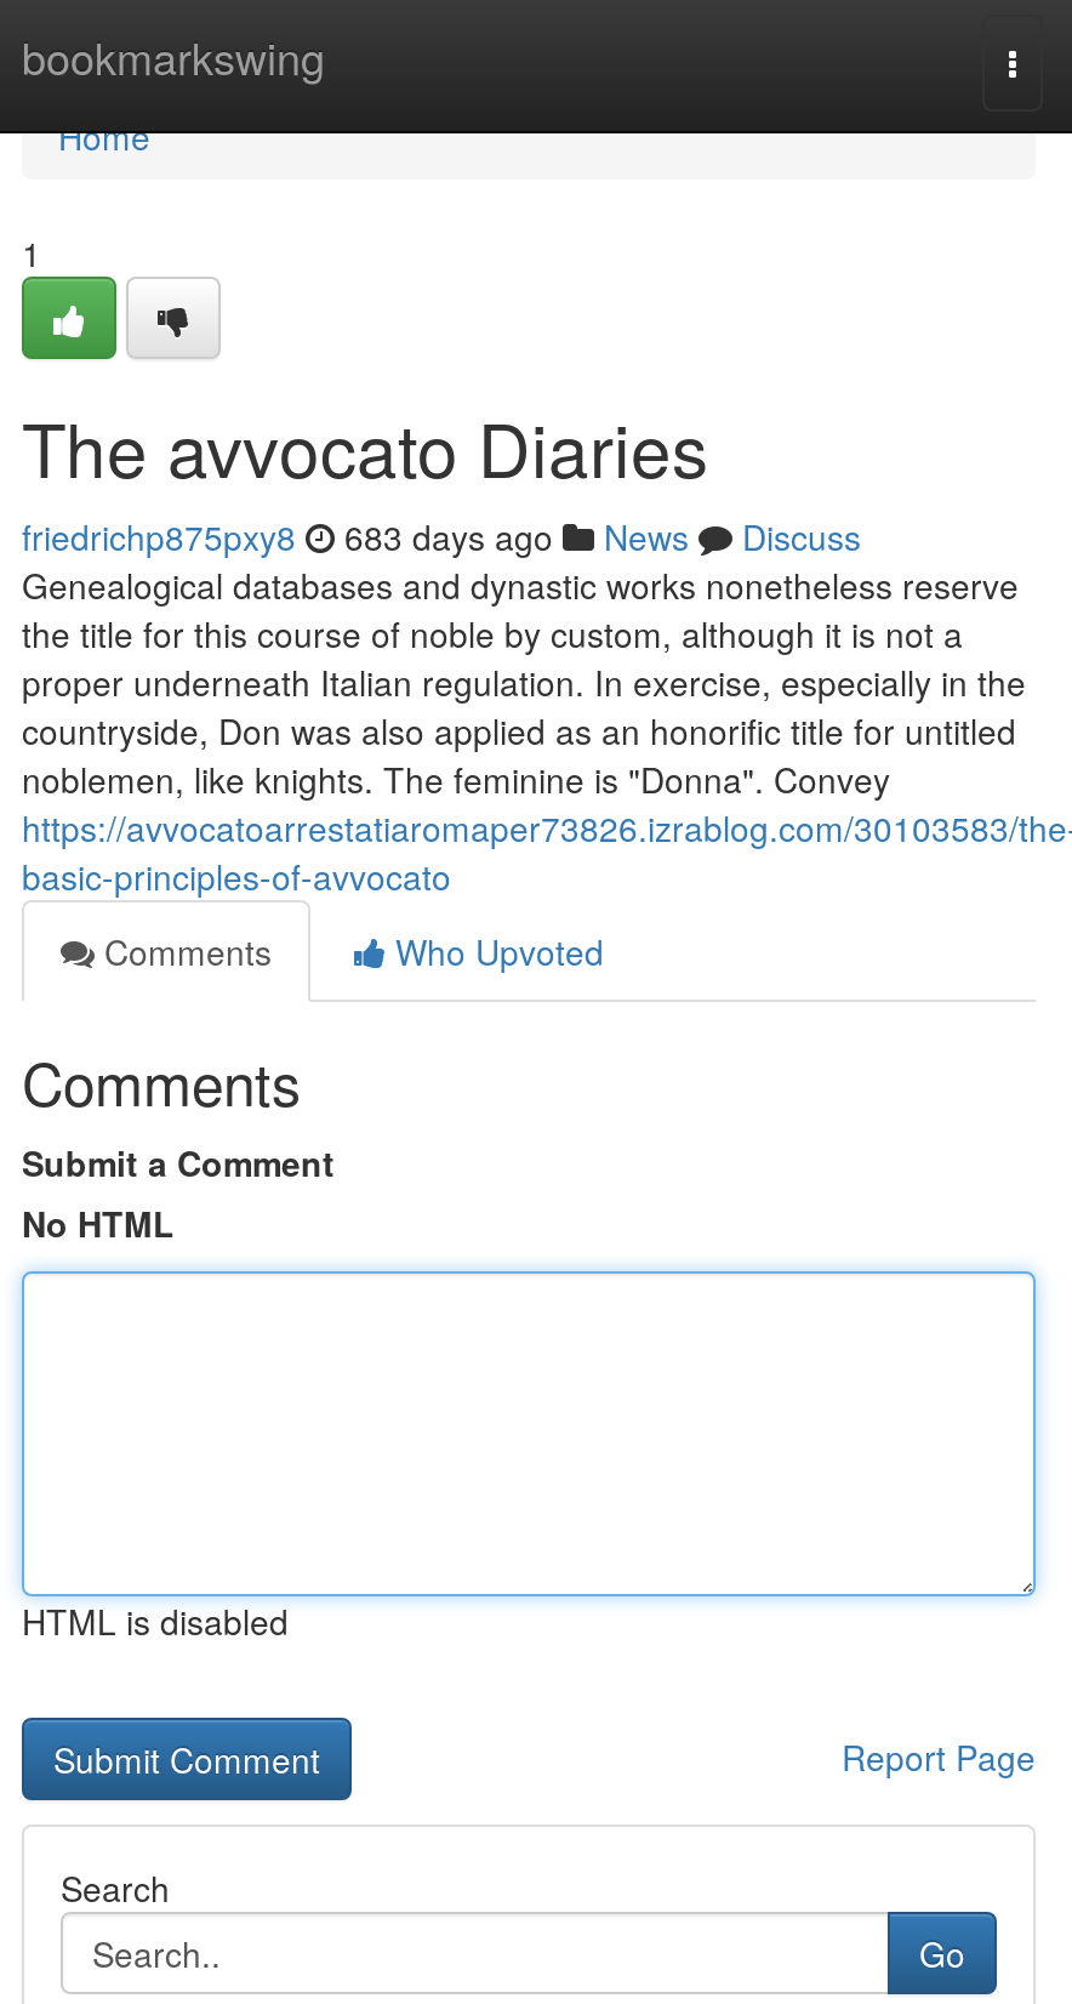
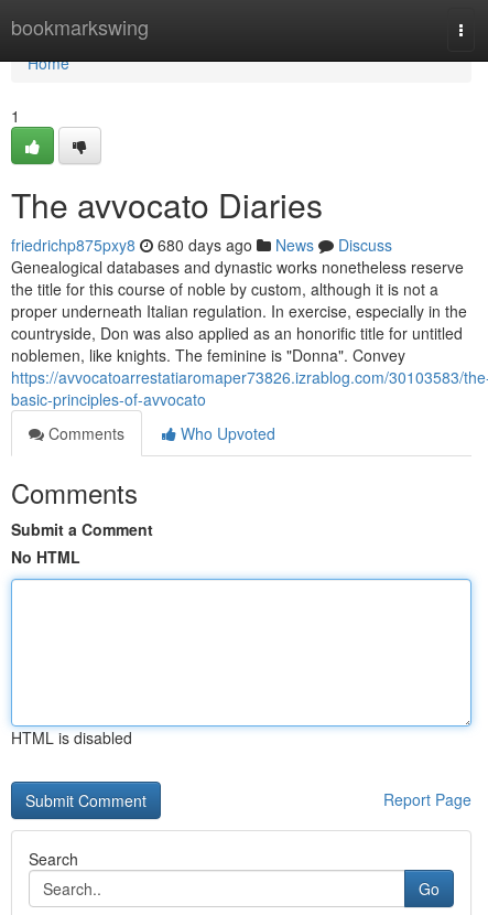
[22,512,861,560] friedrichp875pxy8 683 days ago News Discuss -> [11,234,392,256] friedrichp875pxy8 680 days ago News Discuss

